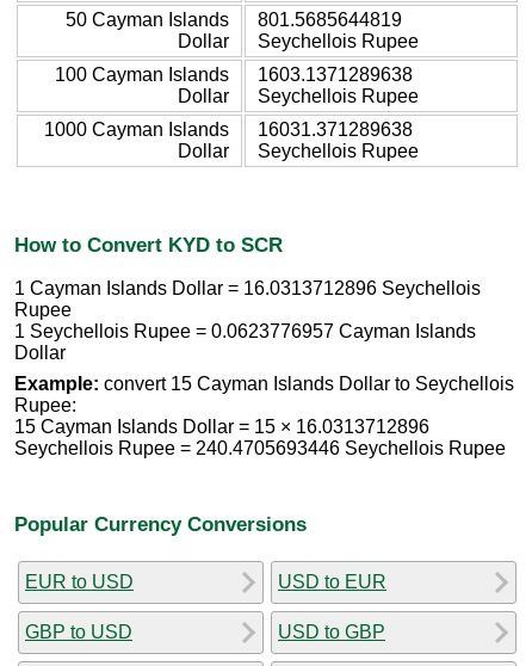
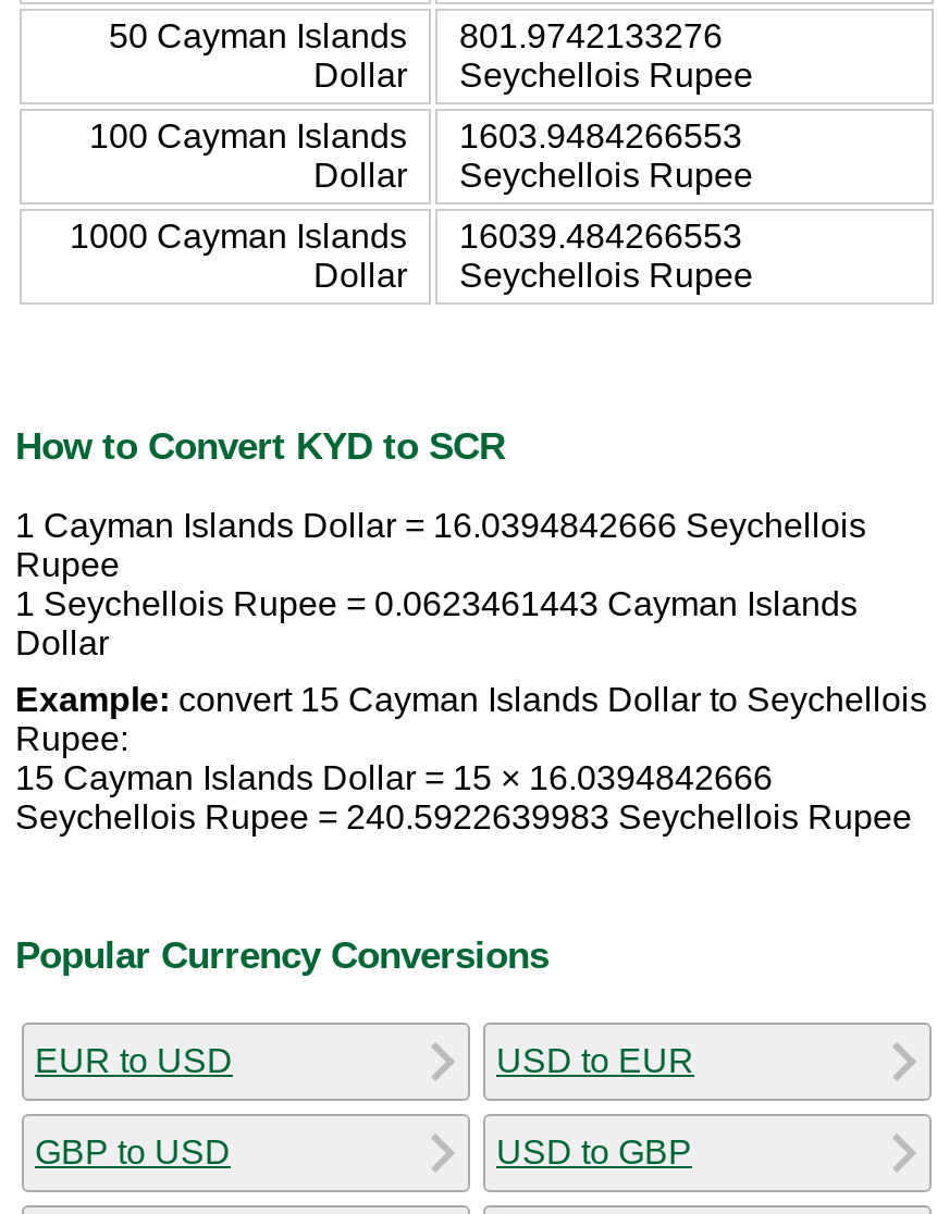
[66,9,402,29] 50 Cayman Islands 801.5685644819 -> [109,17,723,54] 50 Cayman Islands 801.9742133276
[55,64,413,84] 100 Cayman Islands 1603.1371289638 -> [89,117,742,154] 100 Cayman Islands 1603.9484266553
[44,119,413,139] 1000 Cayman Islands 16031.371289638 -> [70,217,742,254] 1000 Cayman Islands 16039.484266553
[14,278,481,299] 1 Cayman Islands Dollar = 16.0313712896 Seychellois -> [15,508,866,545] 1 Cayman Islands Dollar = 16.0394842666 Seychellois
[14,321,476,342] 1 Seychellois Rupee = 0.0623776957 Cayman Islands -> [15,586,858,623] 1 Seychellois Rupee = 0.0623461443 Cayman Islands
[14,417,429,437] 15 Cayman Islands Dollar = 15 × 16.0313712896 -> [15,760,773,797] 15 Cayman Islands Dollar = 15 × 16.0394842666
[14,438,506,459] Seychellois Rupee = 240.4705693446 Seychellois Rupee -> [15,799,912,836] Seychellois Rupee = 240.5922639983 Seychellois Rupee

